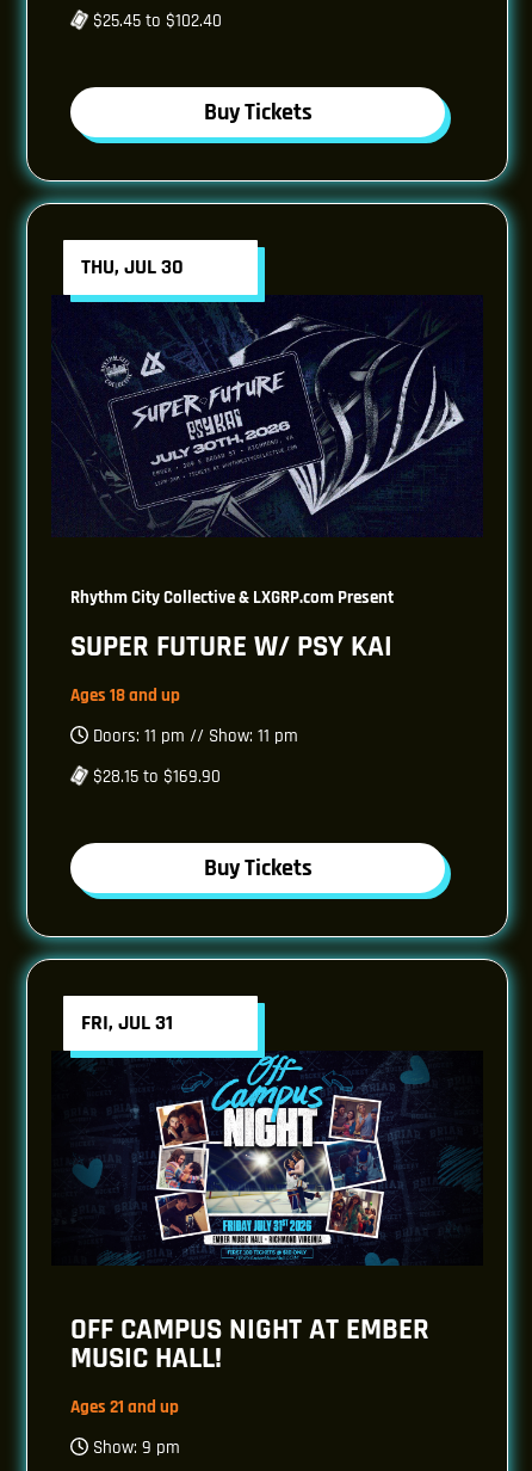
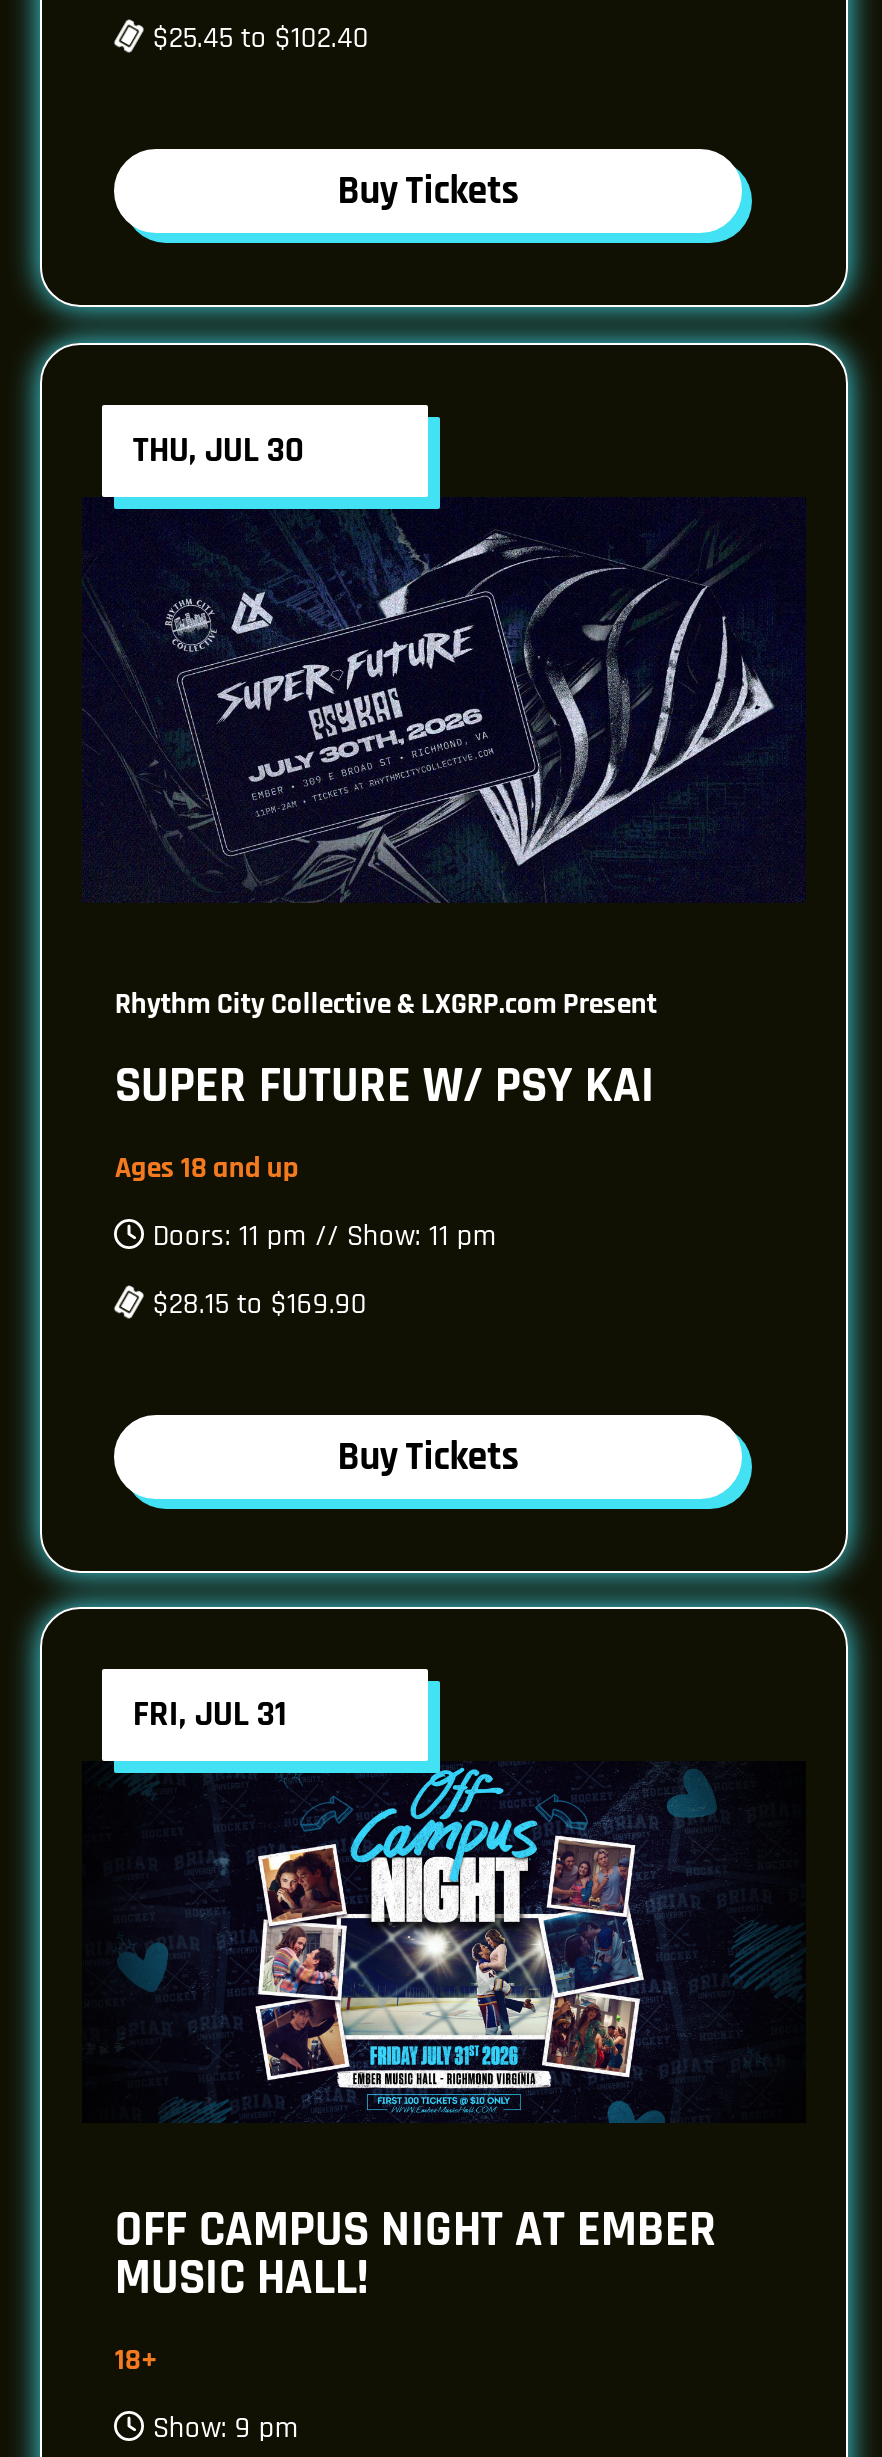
[71,1396,179,1419] Ages 21 and up -> [115,2341,157,2379] 18+

